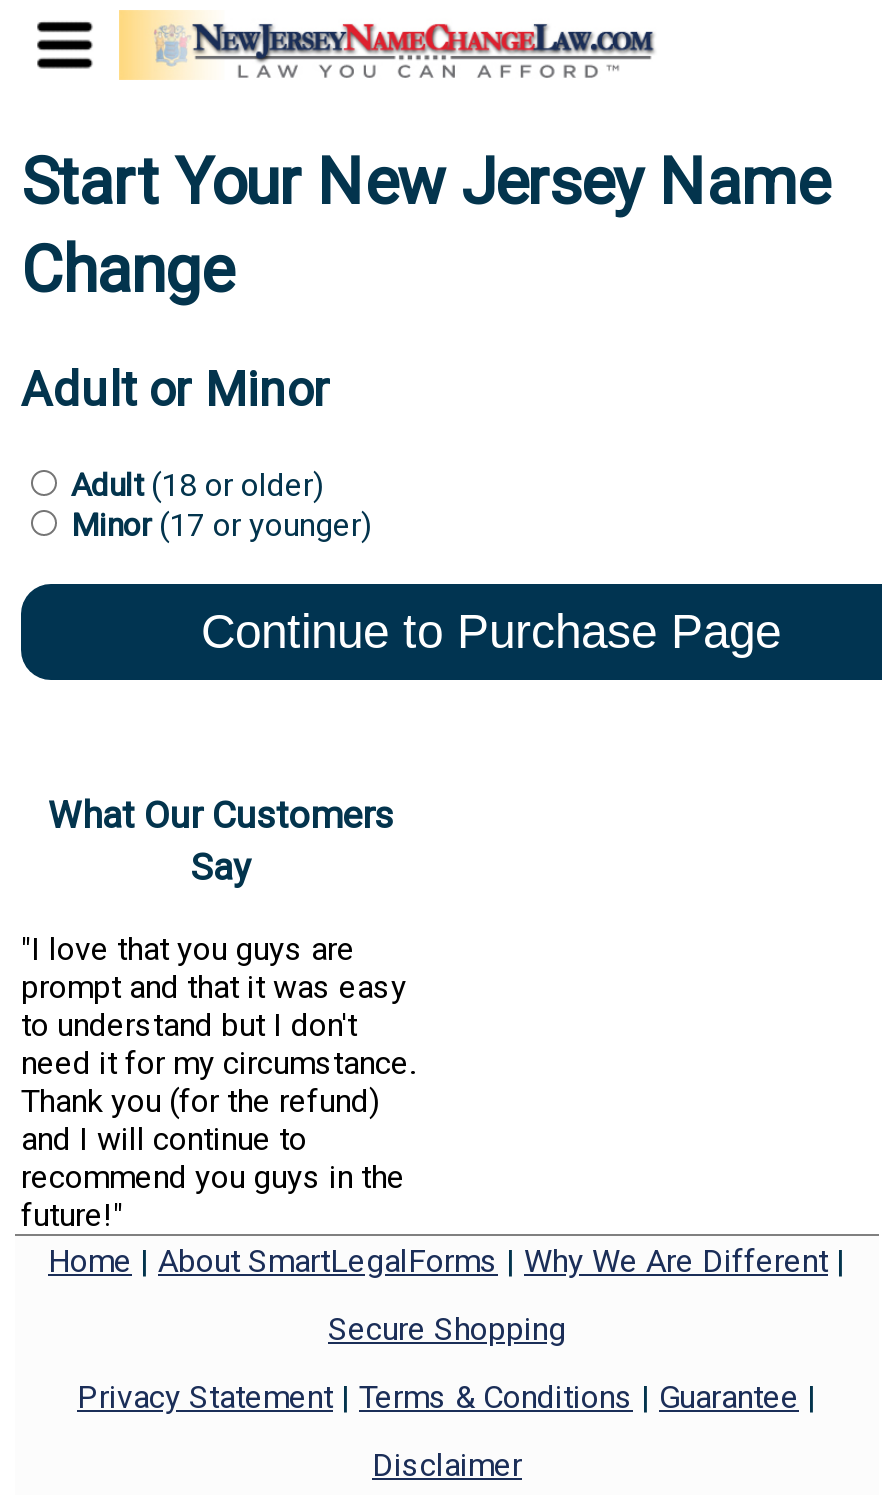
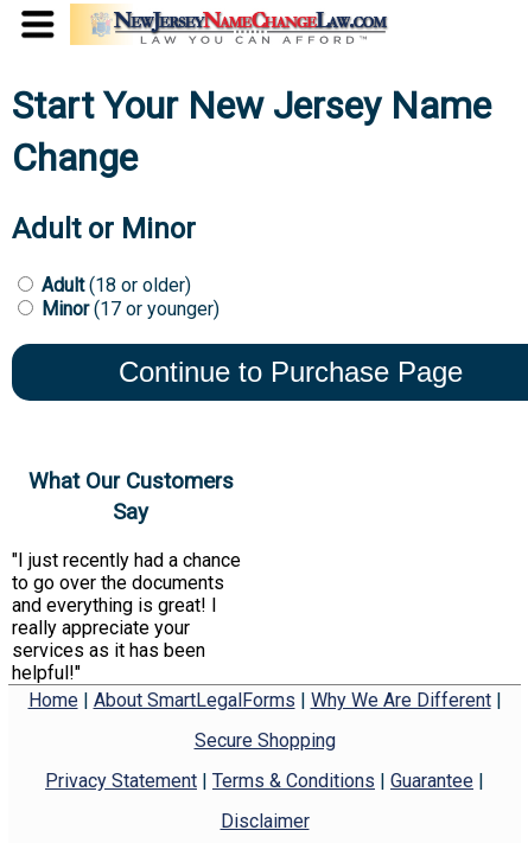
[21,930,415,1234] "I love that you guys are | prompt and that it was easy | to understand but I don't | need it for my circumstance. | Thank you (for the refund) | and I will continue to | recommend you guys in the | future!" -> [12,549,241,684] "I just recently had a chance | to go over the documents | and everything is great! I | really appreciate your | services as it has been | helpful!"

